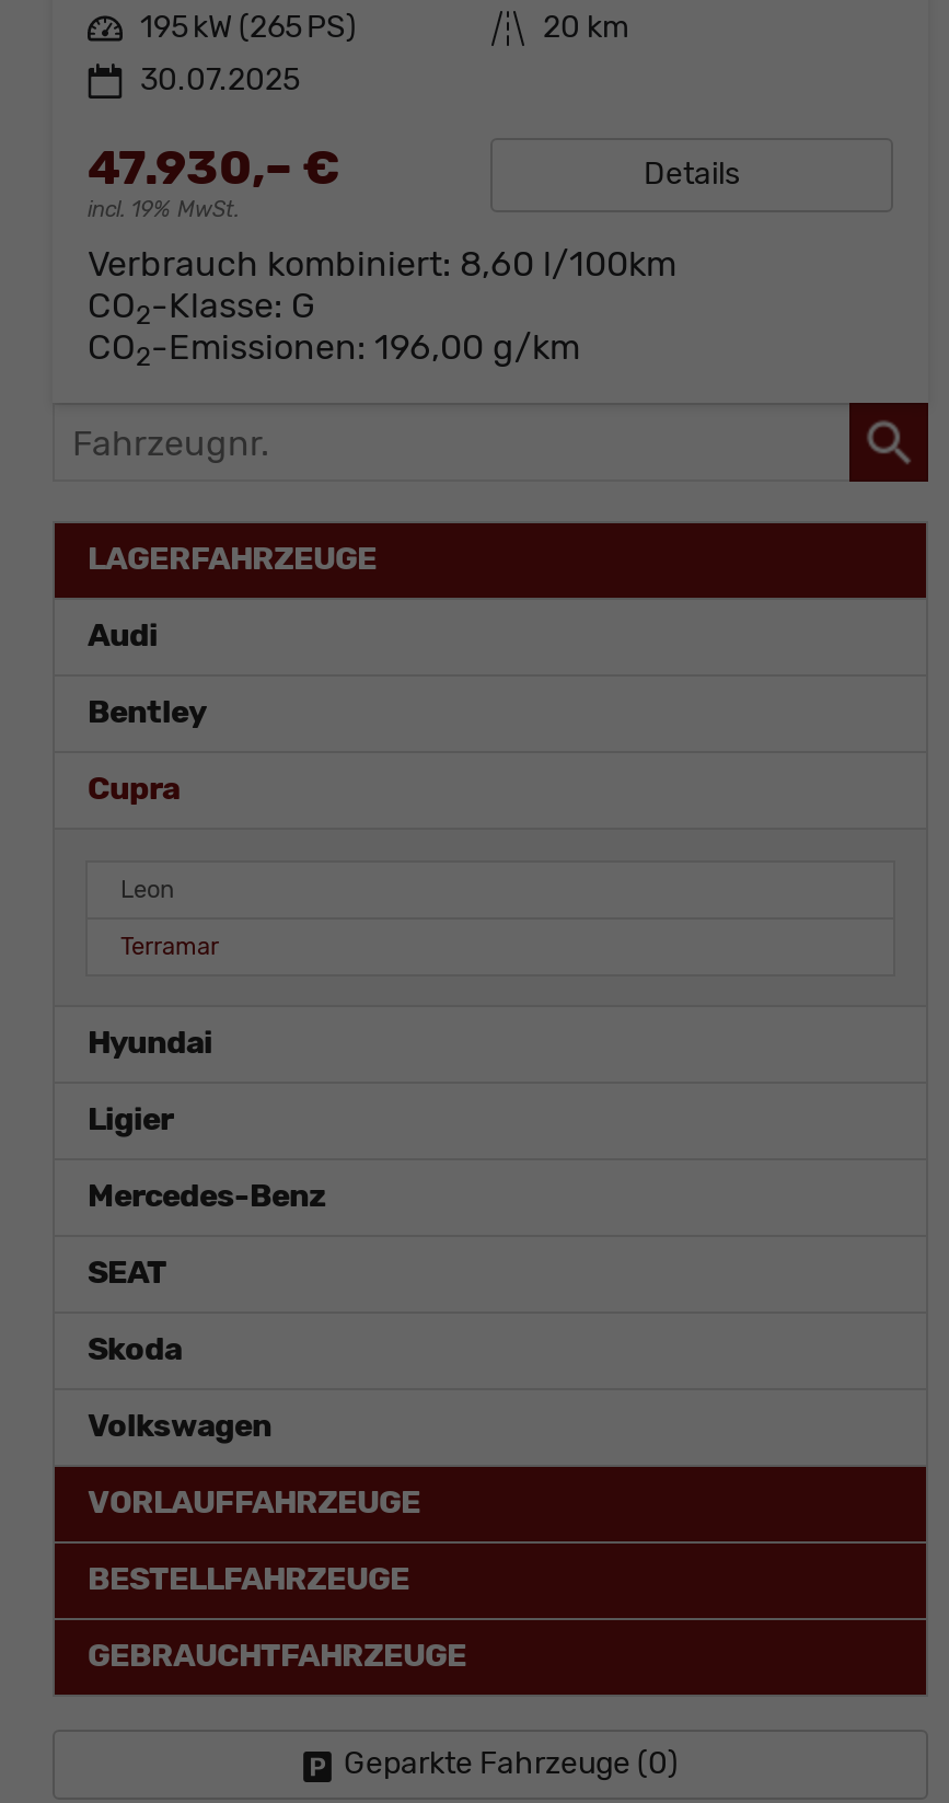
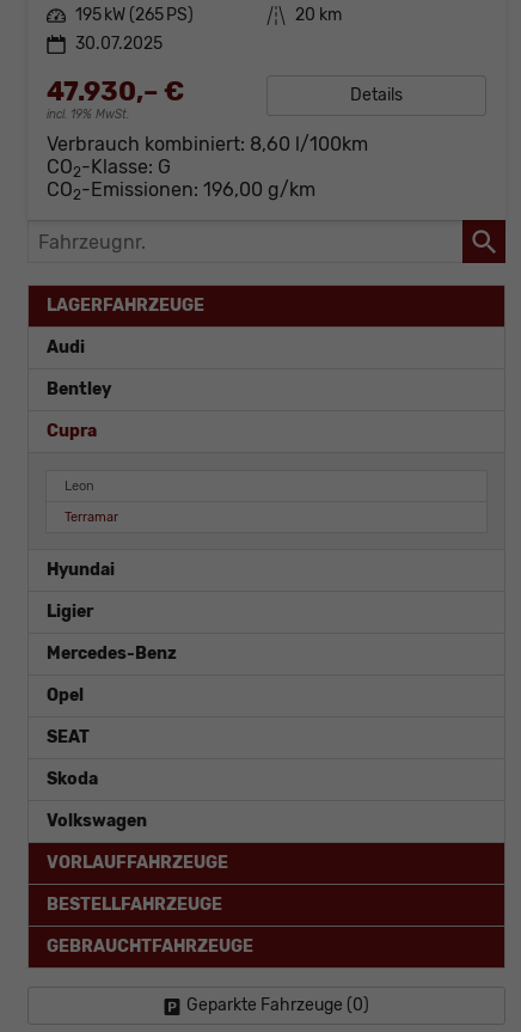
none -> [47,685,84,706] Opel

